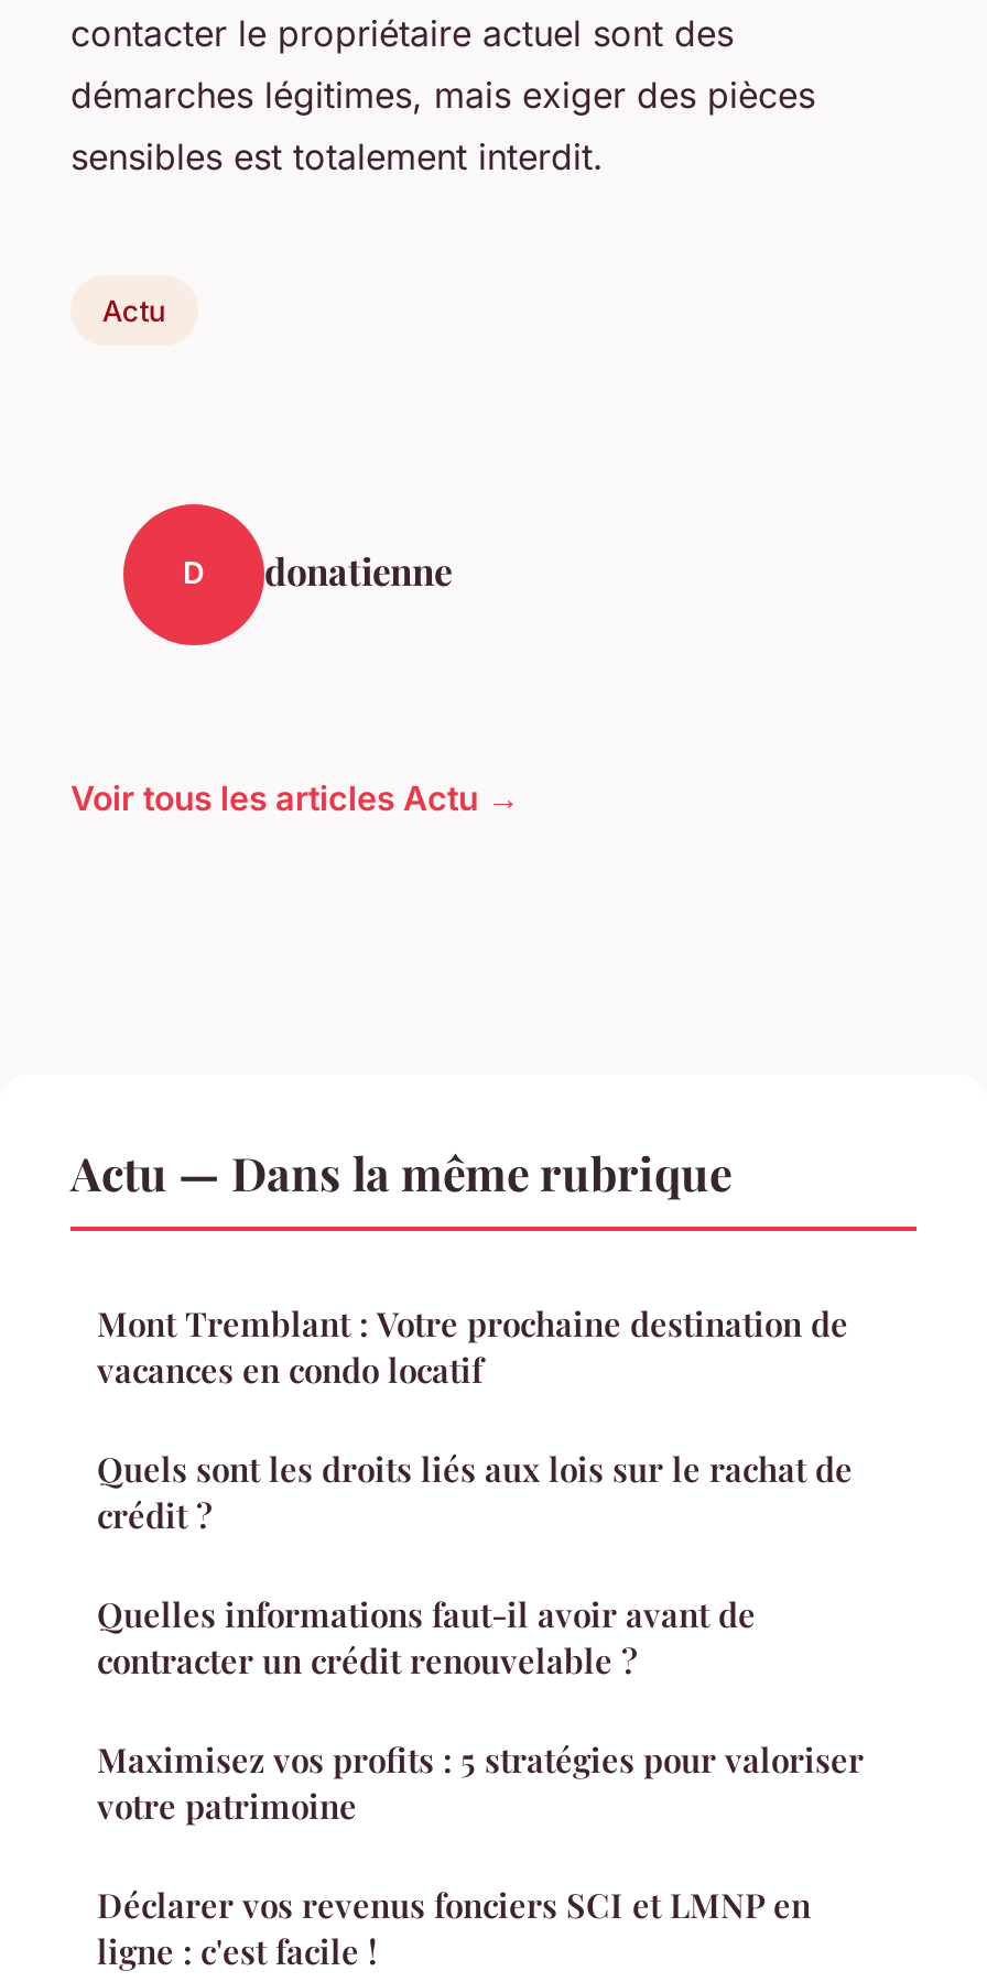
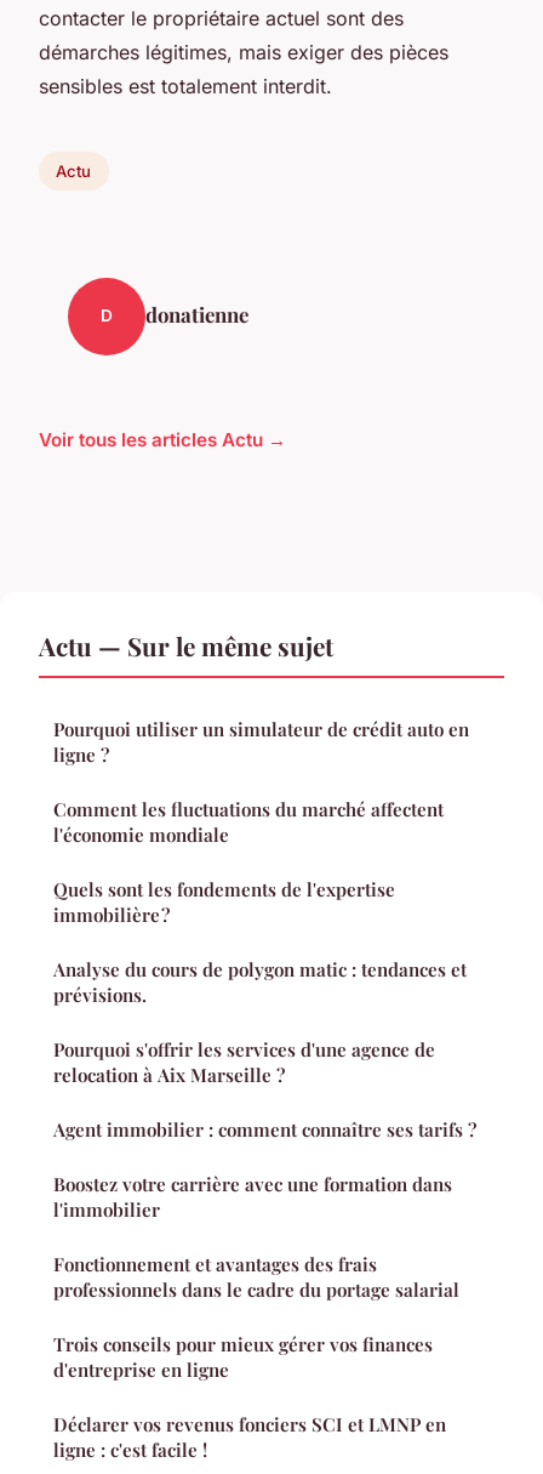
[70,1140,864,1827] Actu — Dans la même rubrique | Mont Tremblant : Votre prochaine destination de | vacances en condo locatif | Quels sont les droits liés aux lois sur le rachat de | crédit ? | Quelles informations faut-il avoir avant de | contracter un crédit renouvelable ? | Maximisez vos profits : 5 stratégies pour valoriser | votre patrimoine -> [39,628,476,1381] Actu — Sur le même sujet | Pourquoi utiliser un simulateur de crédit auto en | ligne ? | Comment les fluctuations du marché affectent | l'économie mondiale | Quels sont les fondements de l'expertise | immobilière ? | Analyse du cours de polygon matic : tendances et | prévisions. | Pourquoi s'offrir les services d'une agence de | relocation à Aix Marseille ? | Agent immobilier : comment connaître ses tarifs ? | Boostez votre carrière avec une formation dans | l'immobilier | Fonctionnement et avantages des frais | professionnels dans le cadre du portage salarial | Trois conseils pour mieux gérer vos finances | d'entreprise en ligne

